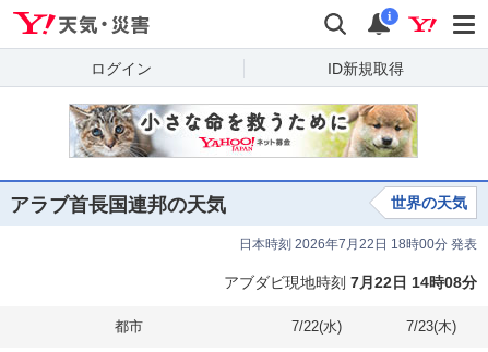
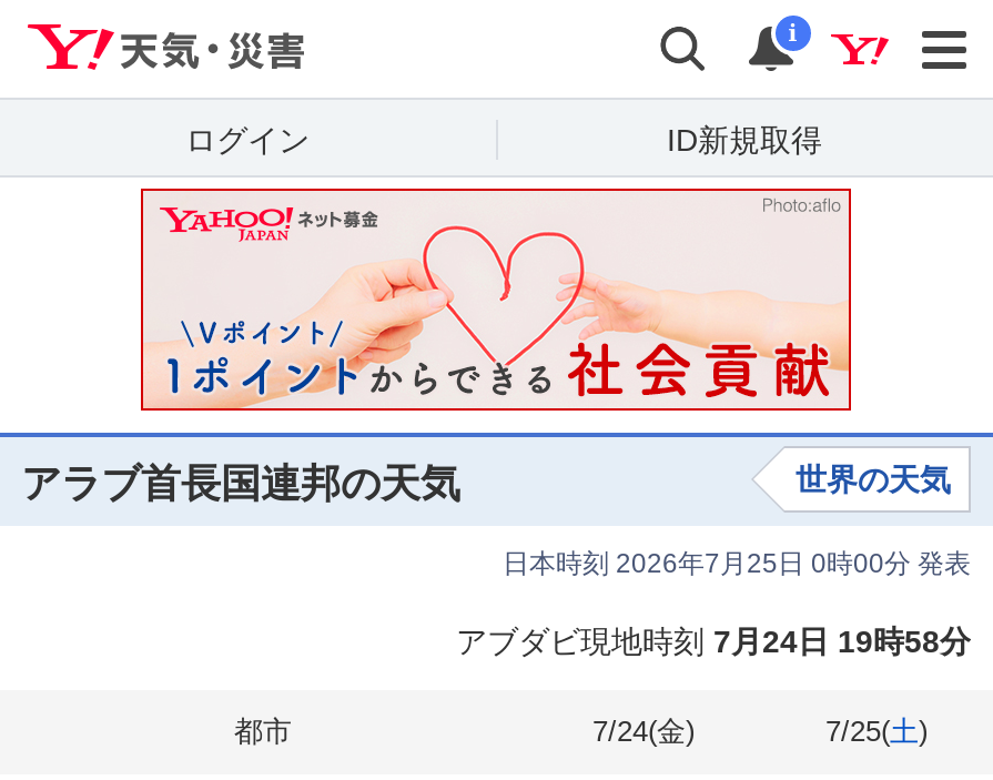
[69,93,418,169] [image] -> [139,186,853,413] [image]
[239,236,477,252] 日本時刻 2026年7月22日 18時00分 発表 -> [503,548,971,579] 日本時刻 2026年7月25日 0時00分 発表
[224,274,477,291] アブダビ現地時刻7月22日 14時08分 -> [456,624,971,659] アブダビ現地時刻7月24日 19時58分
[291,318,456,335] 7/22(水) | 7/23(木) -> [592,715,928,748] 7/24(金) | 7/25(土)

